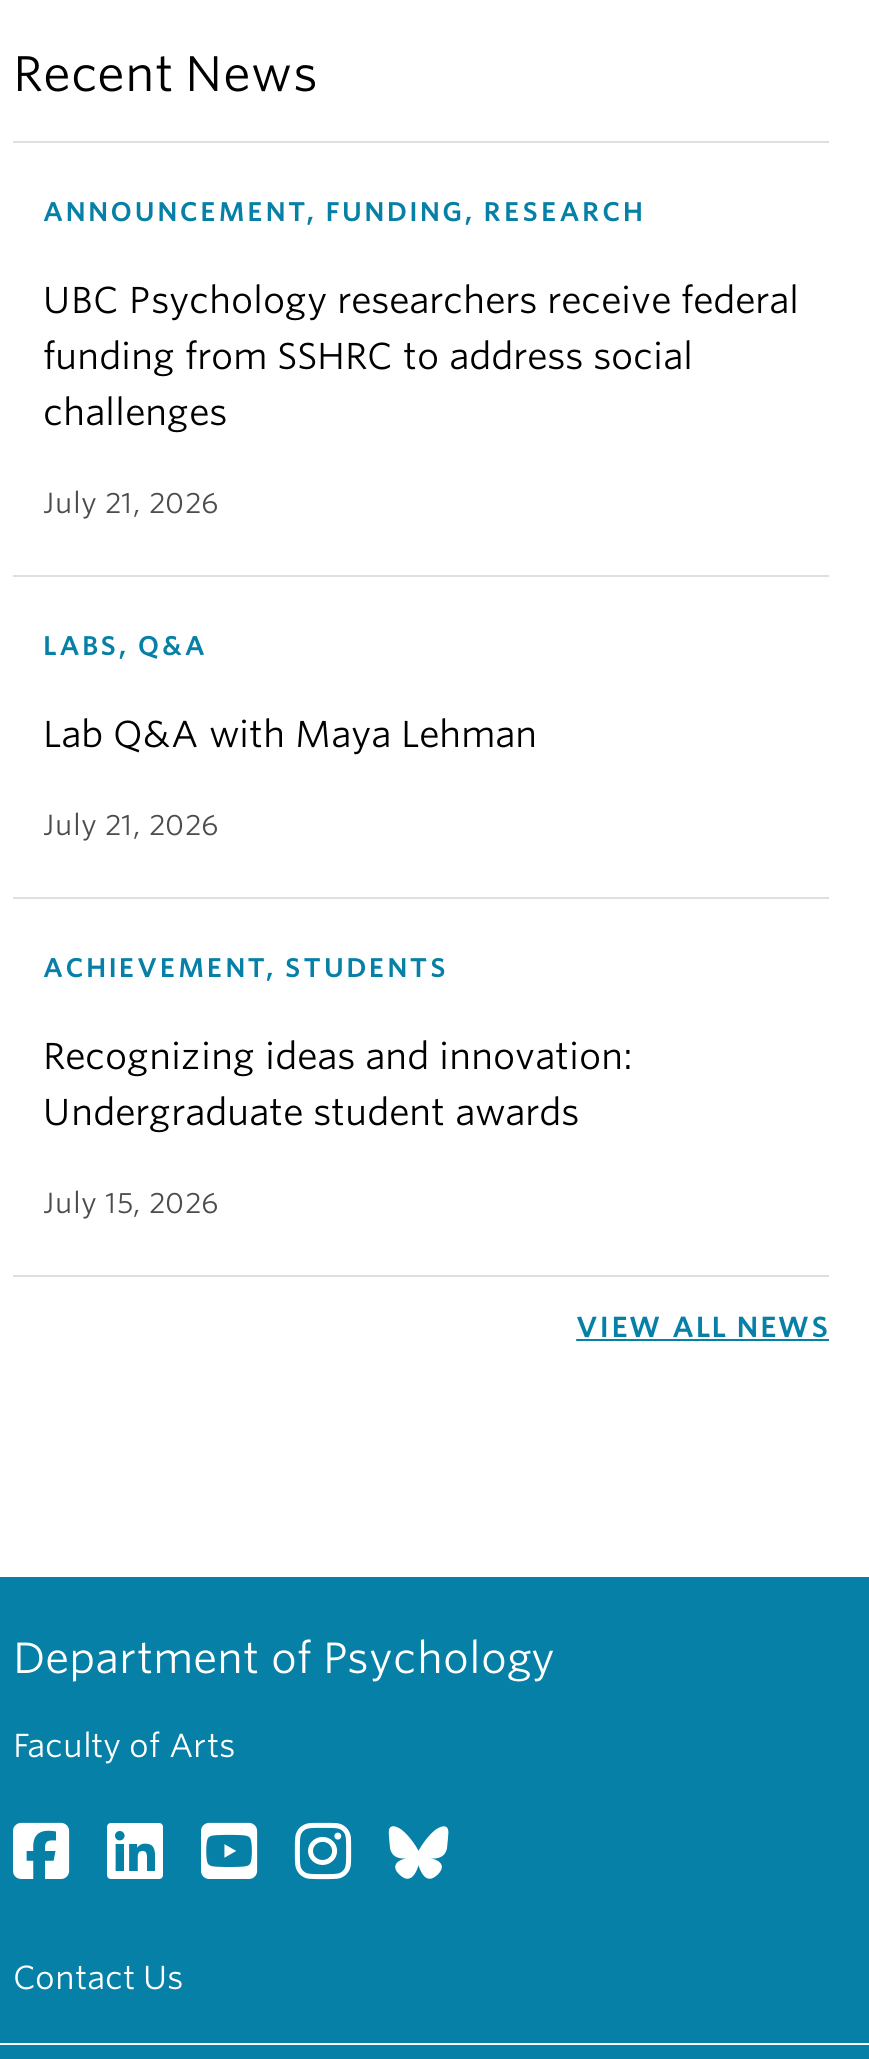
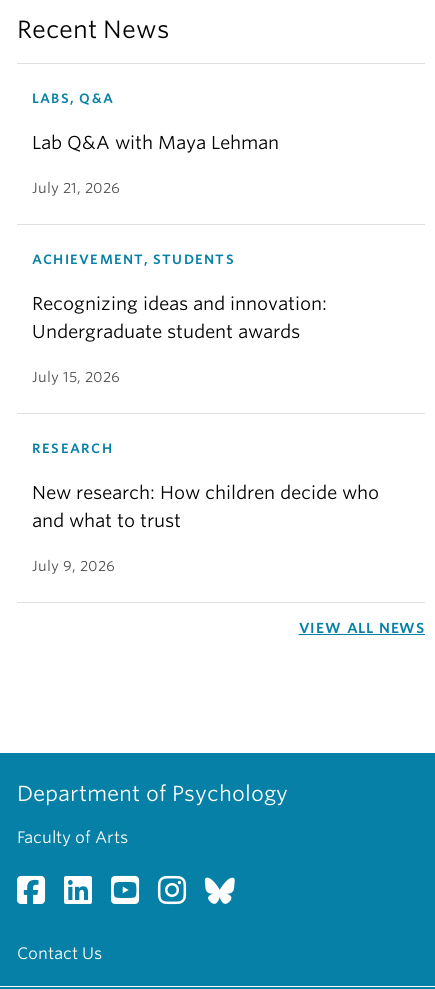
[43,198,799,520] ANNOUNCEMENT, FUNDING, RESEARCH | UBC Psychology researchers receive federal | funding from SSHRC to address social | challenges | July 21, 2026 -> none
moved [43,632,633,1220] -> [32,91,327,385]: LABS, Q&A | Lab Q&A with Maya Lehman | July 21, 2026 | ACHIEVEMENT, STUDENTS | Recognizing ideas and innovation: | Undergraduate student awards | July 15, 2026
none -> [32,441,379,574] RESEARCH | New research: How children decide who | and what to trust | July 9, 2026

